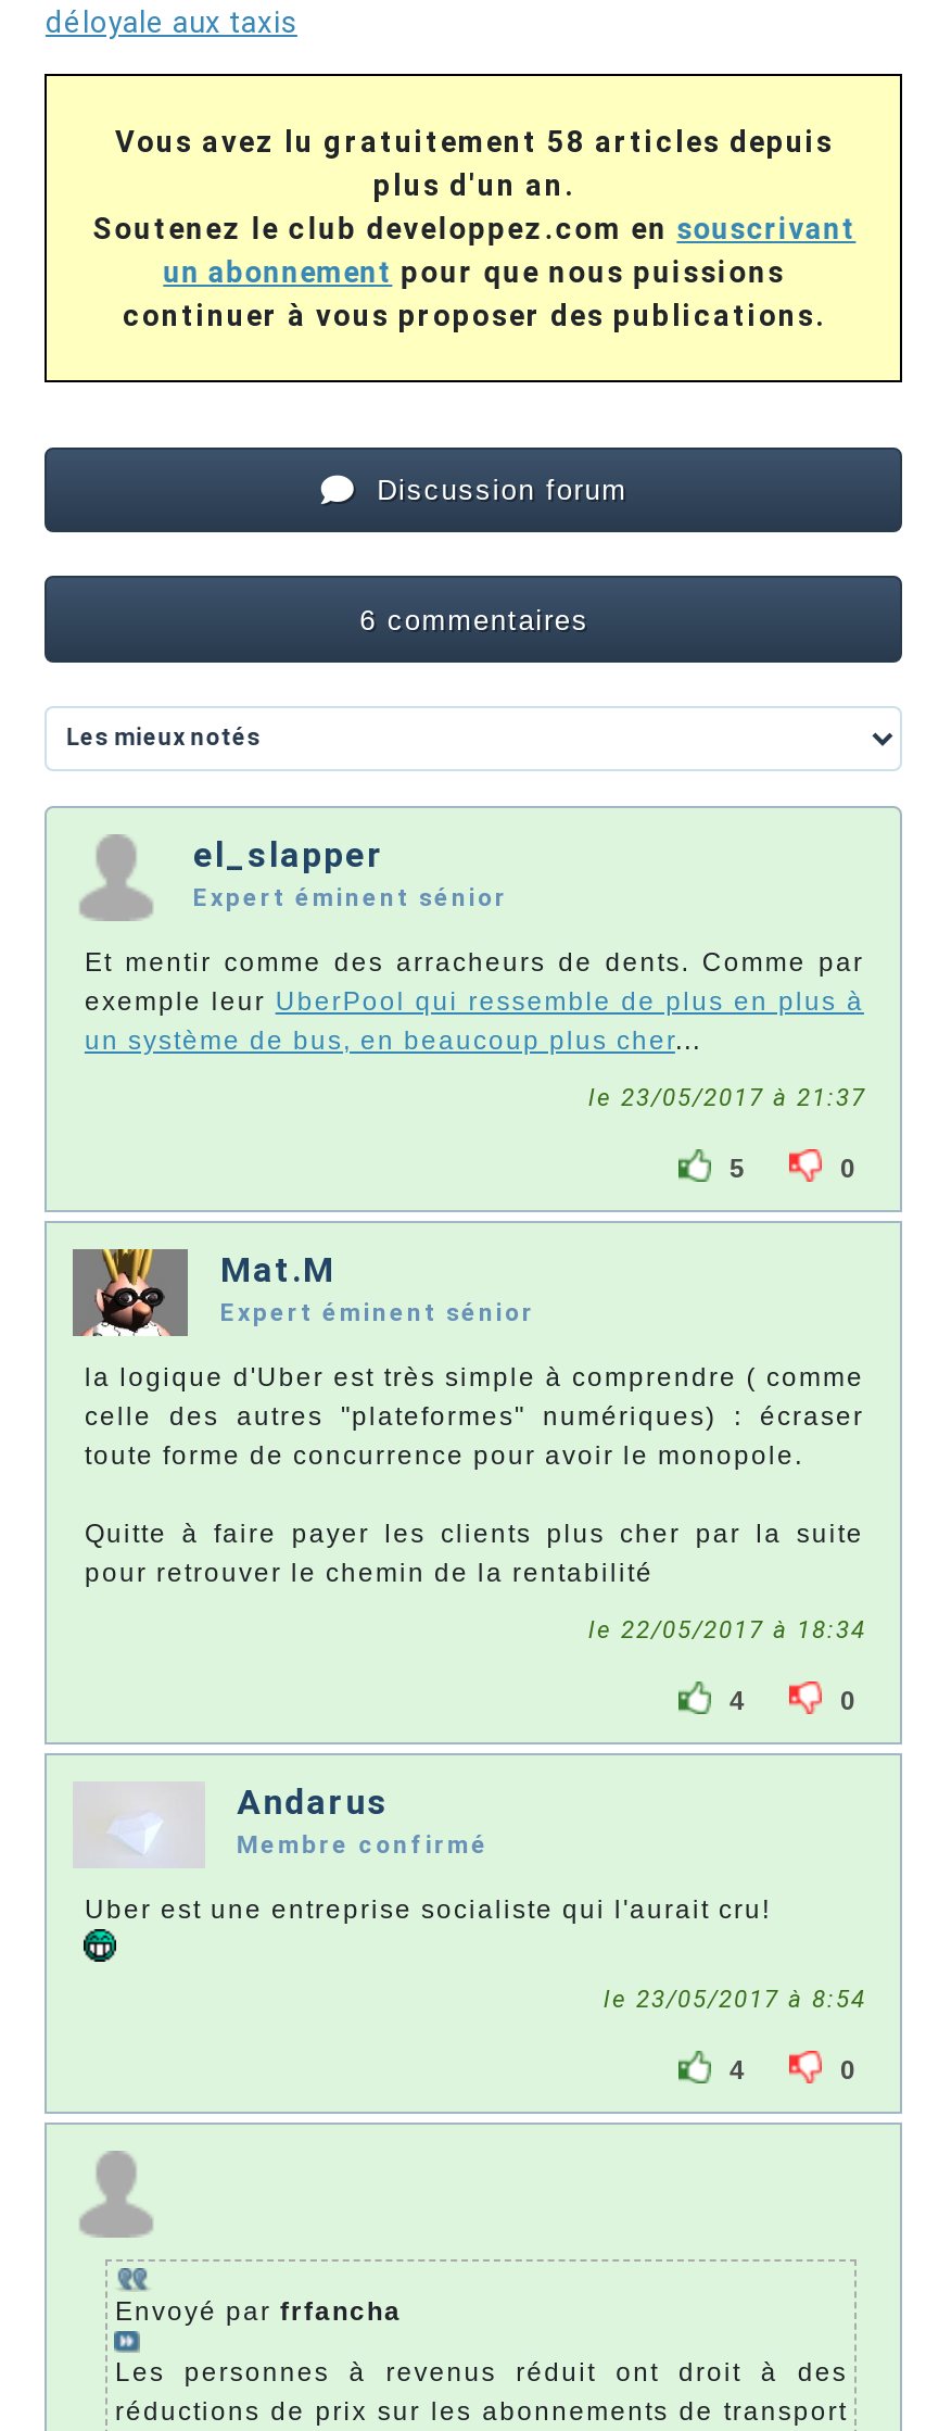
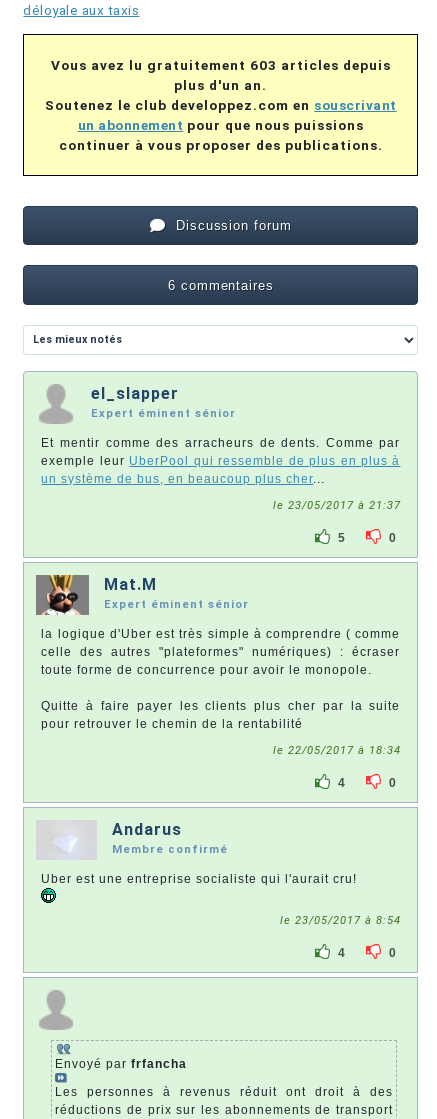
[115,124,834,159] Vous avez lu gratuitement 58 articles depuis -> [51,57,391,73] Vous avez lu gratuitement 603 articles depuis

